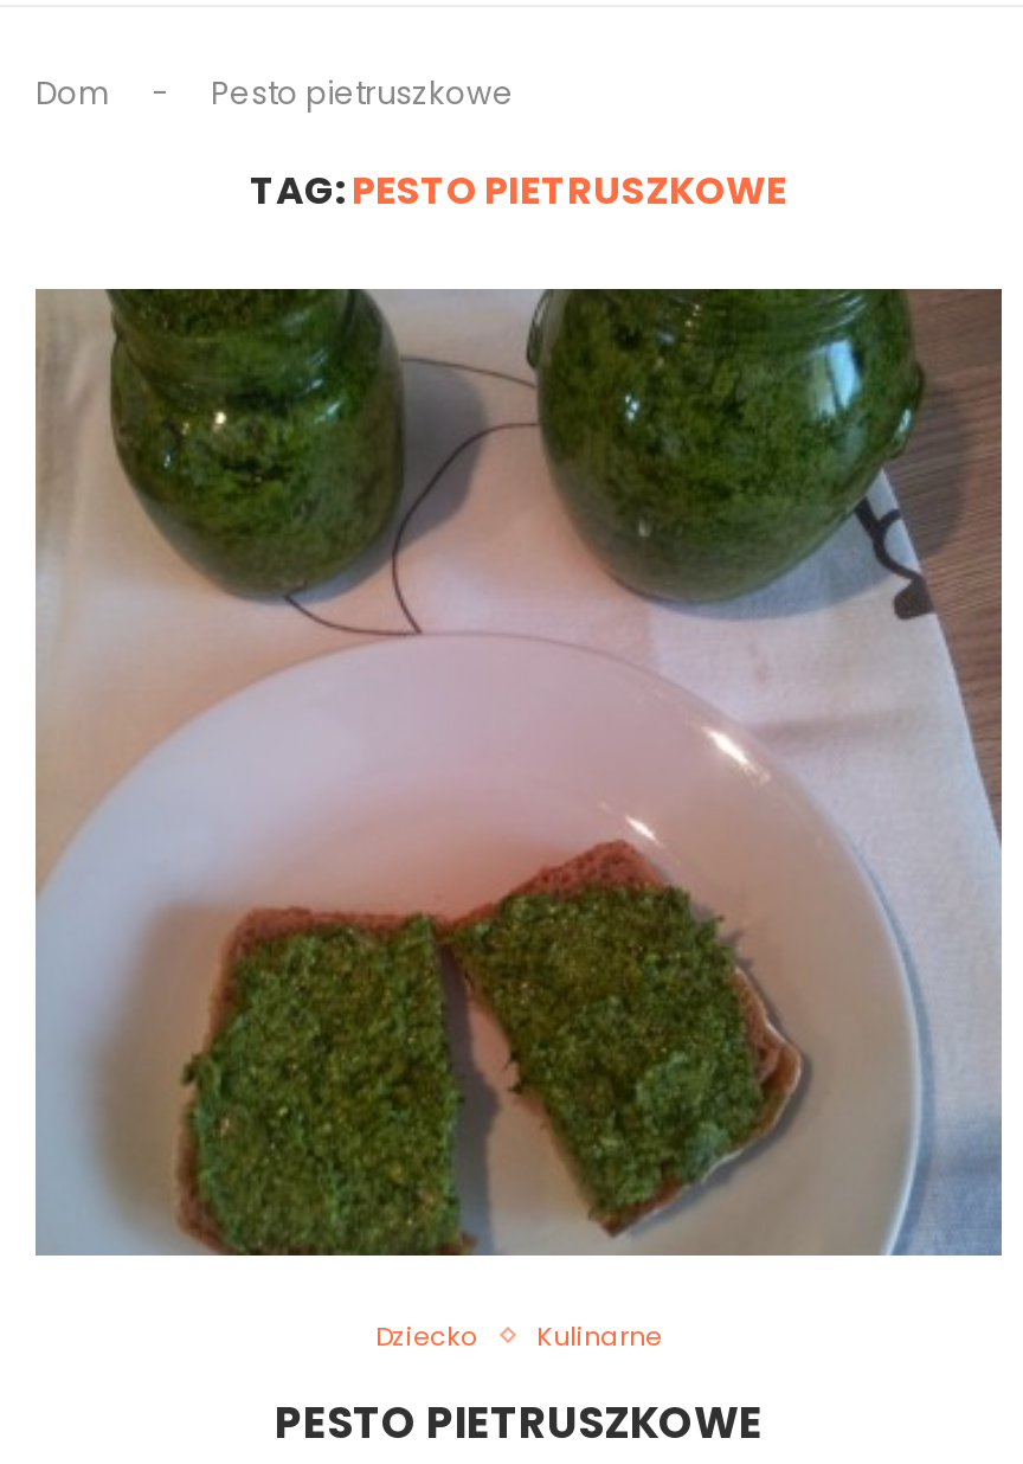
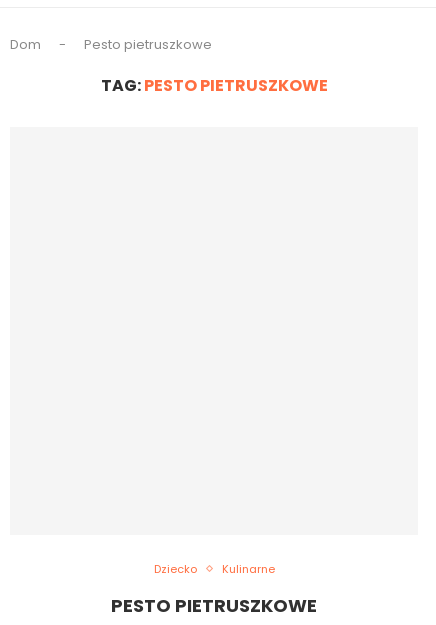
[33,287,1004,1258] [image] -> none

